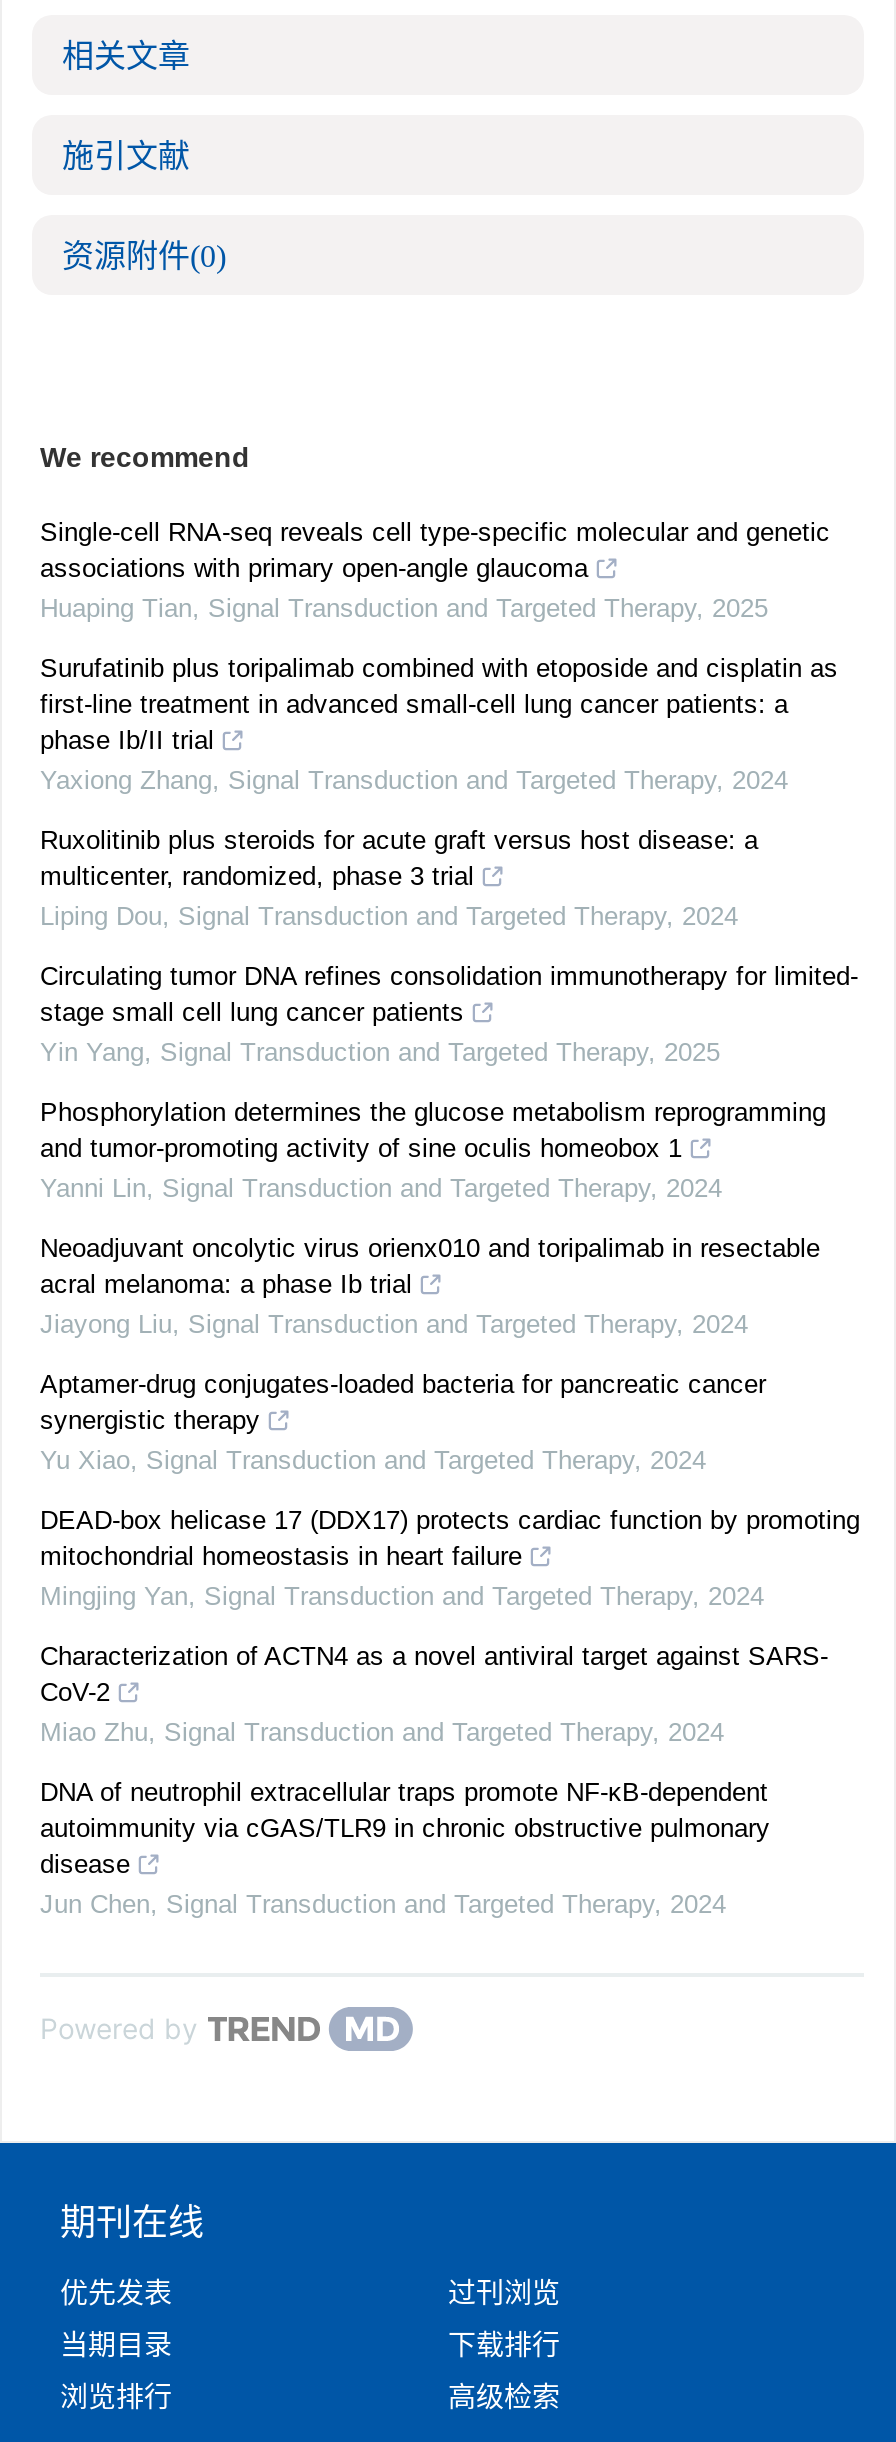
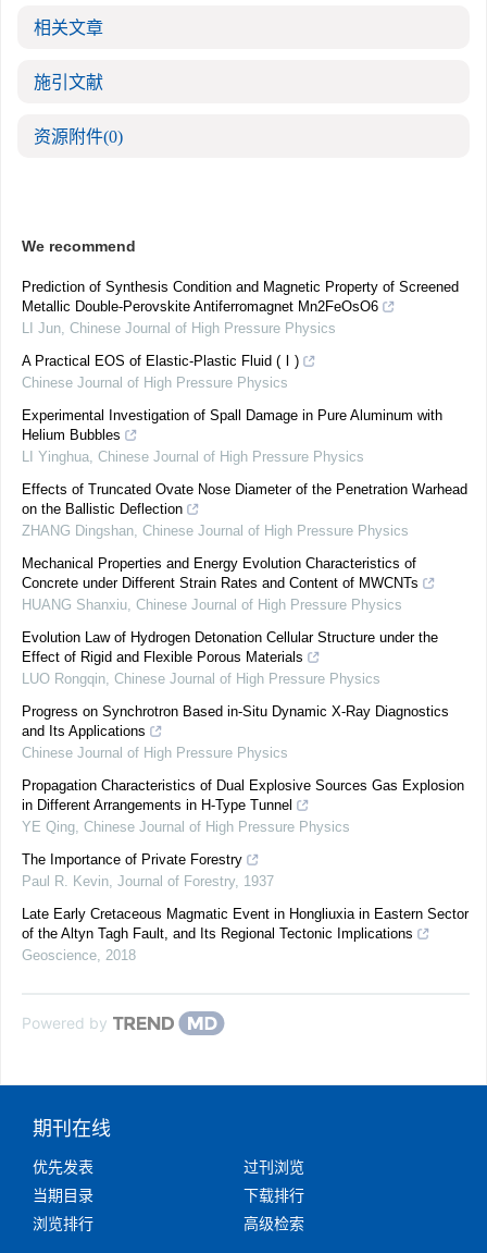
[40,517,830,623] Single-cell RNA-seq reveals cell type-specific molecular and genetic | associations with primary open-angle glaucoma | Huaping Tian, Signal Transduction and Targeted Therapy, 2025 -> [22,279,459,336] Prediction of Synthesis Condition and Magnetic Property of Screened | Metallic Double-Perovskite Antiferromagnet Mn2FeOsO6 | LI Jun, Chinese Journal of High Pressure Physics
[40,653,838,795] Surufatinib plus toripalimab combined with etoposide and cisplatin as | first-line treatment in advanced small-cell lung cancer patients: a | phase Ib/II trial | Yaxiong Zhang, Signal Transduction and Targeted Therapy, 2024 -> [22,353,299,391] A Practical EOS of Elastic-Plastic Fluid (Ⅰ) | Chinese Journal of High Pressure Physics
[40,825,758,931] Ruxolitinib plus steroids for acute graft versus host disease: a | multicenter, randomized, phase 3 trial | Liping Dou, Signal Transduction and Targeted Therapy, 2024 -> [22,407,442,465] Experimental Investigation of Spall Damage in Pure Aluminum with | Helium Bubbles | LI Yinghua, Chinese Journal of High Pressure Physics
[40,961,858,1067] Circulating tumor DNA refines consolidation immunotherapy for limited- | stage small cell lung cancer patients | Yin Yang, Signal Transduction and Targeted Therapy, 2025 -> [22,481,467,539] Effects of Truncated Ovate Nose Diameter of the Penetration Warhead | on the Ballistic Deflection | ZHANG Dingshan, Chinese Journal of High Pressure Physics
[40,1097,826,1203] Phosphorylation determines the glucose metabolism reprogramming | and tumor-promoting activity of sine oculis homeobox 1 | Yanni Lin, Signal Transduction and Targeted Therapy, 2024 -> [22,555,419,613] Mechanical Properties and Energy Evolution Characteristics of | Concrete under Different Strain Rates and Content of MWCNTs | HUANG Shanxiu, Chinese Journal of High Pressure Physics
[40,1233,820,1339] Neoadjuvant oncolytic virus orienx010 and toripalimab in resectable | acral melanoma: a phase Ib trial | Jiayong Liu, Signal Transduction and Targeted Therapy, 2024 -> [22,629,438,687] Evolution Law of Hydrogen Detonation Cellular Structure under the | Effect of Rigid and Flexible Porous Materials | LUO Rongqin, Chinese Journal of High Pressure Physics
[40,1369,766,1475] Aptamer-drug conjugates-loaded bacteria for pancreatic cancer | synergistic therapy | Yu Xiao, Signal Transduction and Targeted Therapy, 2024 -> [22,703,449,761] Progress on Synchrotron Based in-Situ Dynamic X-Ray Diagnostics | and Its Applications | Chinese Journal of High Pressure Physics
[40,1505,860,1611] DEAD-box helicase 17 (DDX17) protects cardiac function by promoting | mitochondrial homeostasis in heart failure | Mingjing Yan, Signal Transduction and Targeted Therapy, 2024 -> [22,777,464,835] Propagation Characteristics of Dual Explosive Sources Gas Explosion | in Different Arrangements in H-Type Tunnel | YE Qing, Chinese Journal of High Pressure Physics
[40,1641,828,1747] Characterization of ACTN4 as a novel antiviral target against SARS- | CoV-2 | Miao Zhu, Signal Transduction and Targeted Therapy, 2024 -> [22,851,274,889] The Importance of Private Forestry | Paul R. Kevin, Journal of Forestry, 1937
[40,1777,770,1919] DNA of neutrophil extracellular traps promote NF-κB-dependent | autoimmunity via cGAS/TLR9 in chronic obstructive pulmonary | disease | Jun Chen, Signal Transduction and Targeted Therapy, 2024 -> [22,906,469,963] Late Early Cretaceous Magmatic Event in Hongliuxia in Eastern Sector | of the Altyn Tagh Fault, and Its Regional Tectonic Implications | Geoscience, 2018

